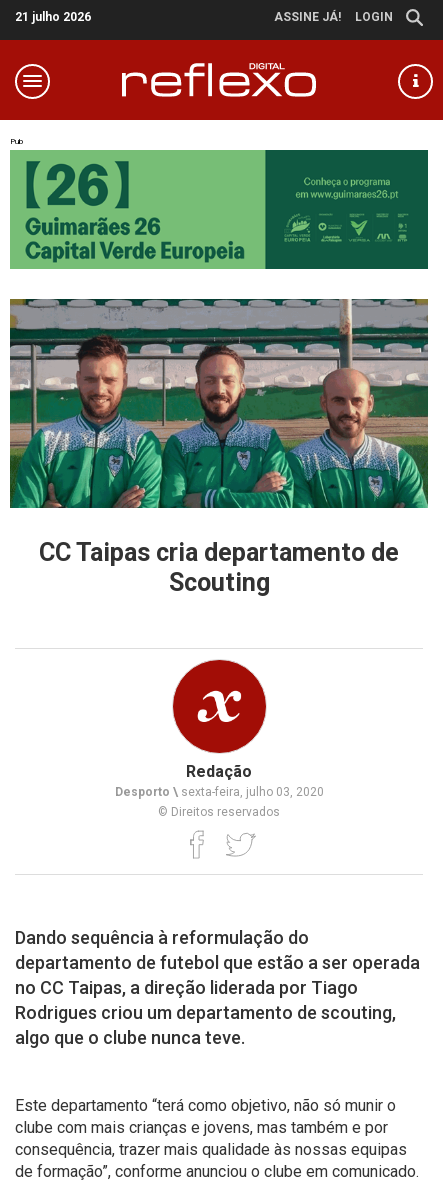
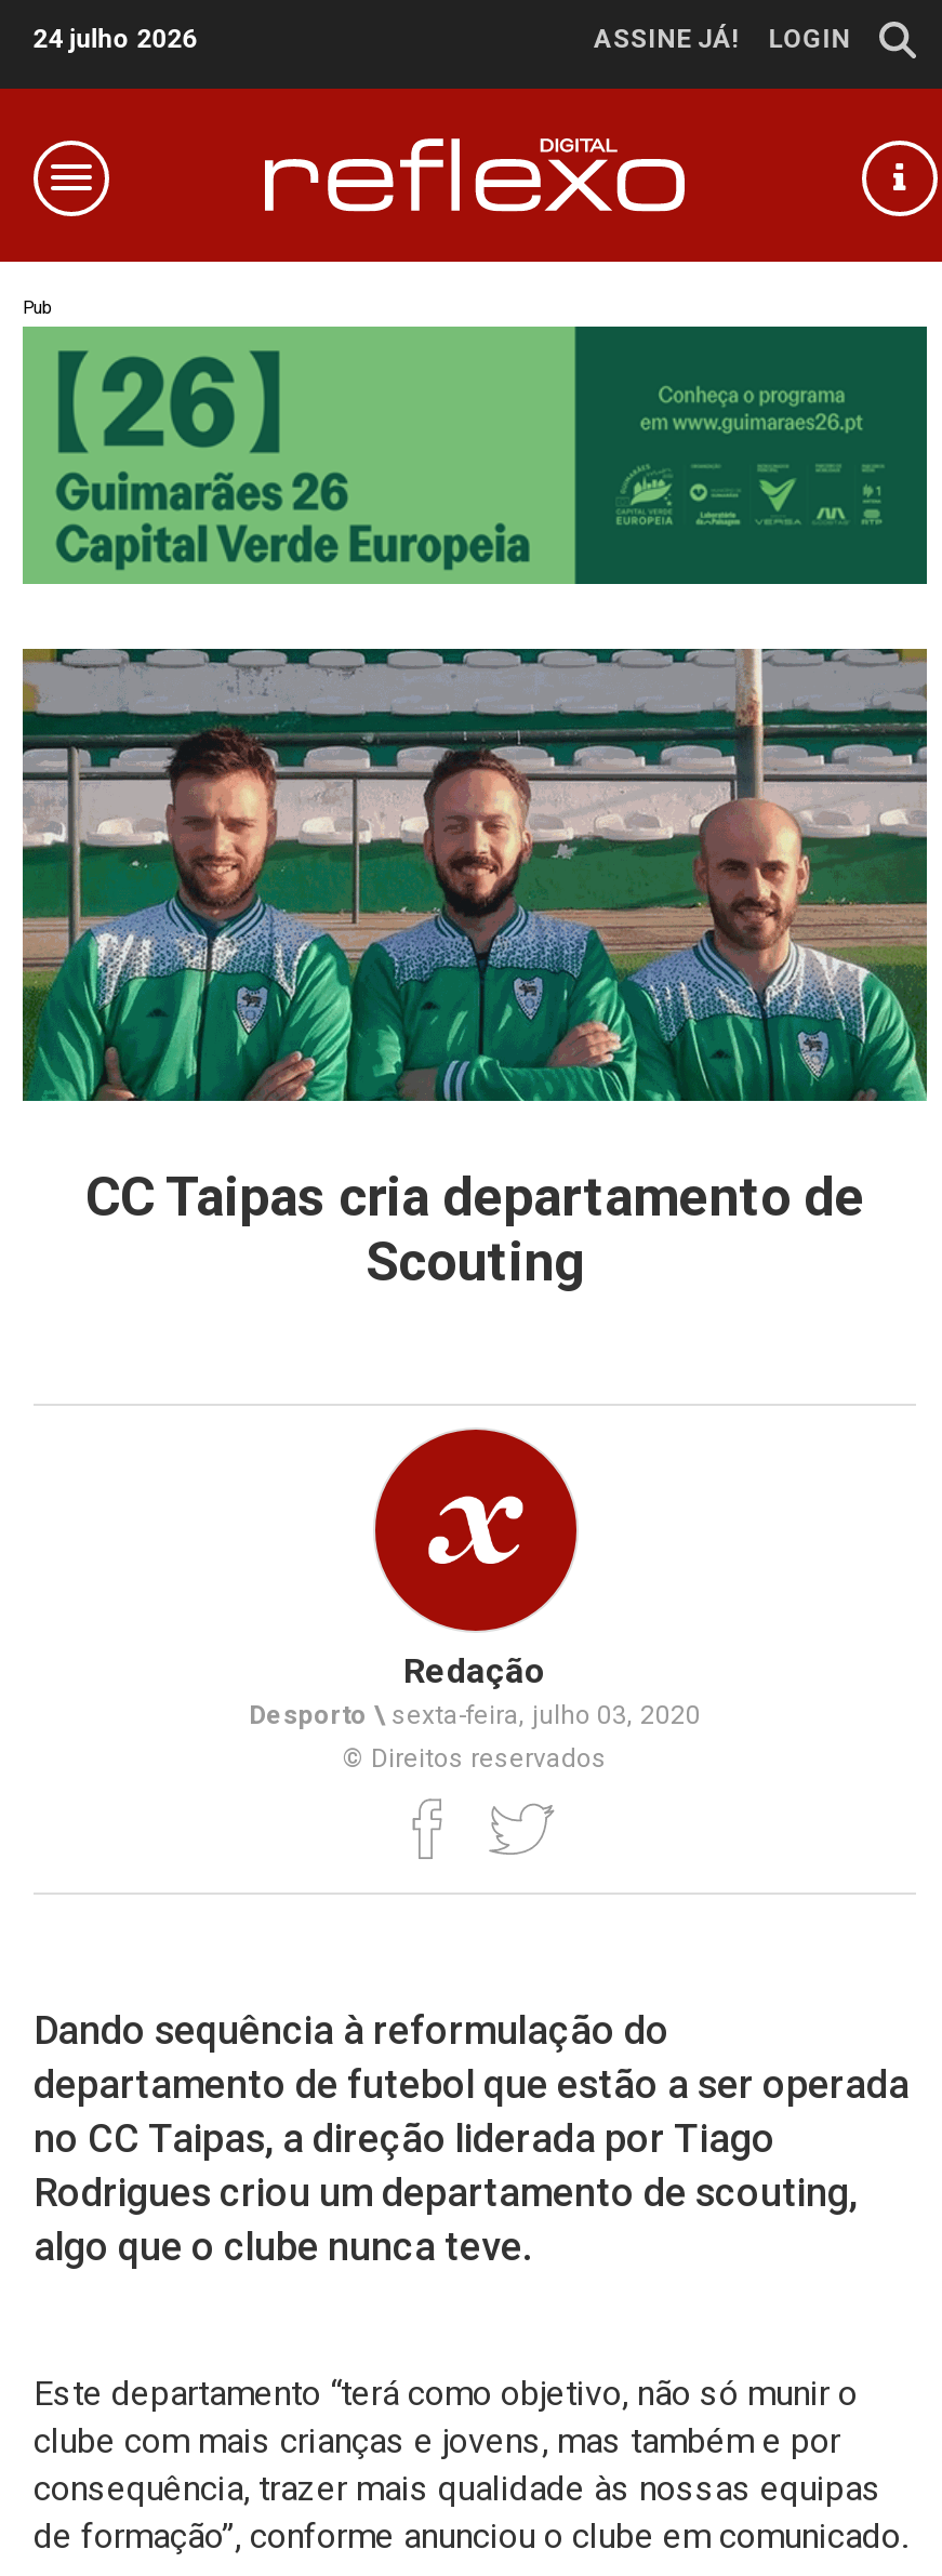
[15,10,91,24] 21 julho 2026 -> [33,24,197,54] 24 julho 2026

